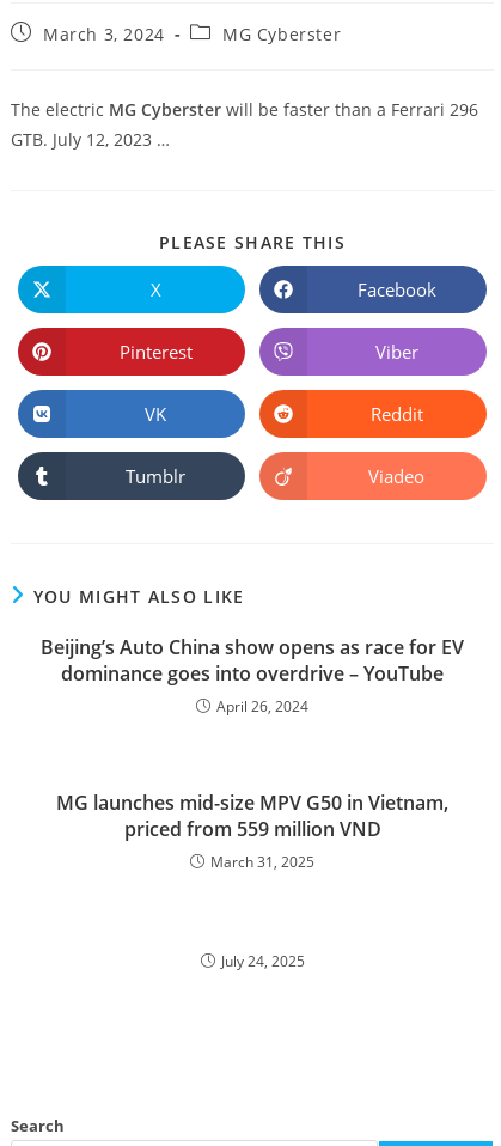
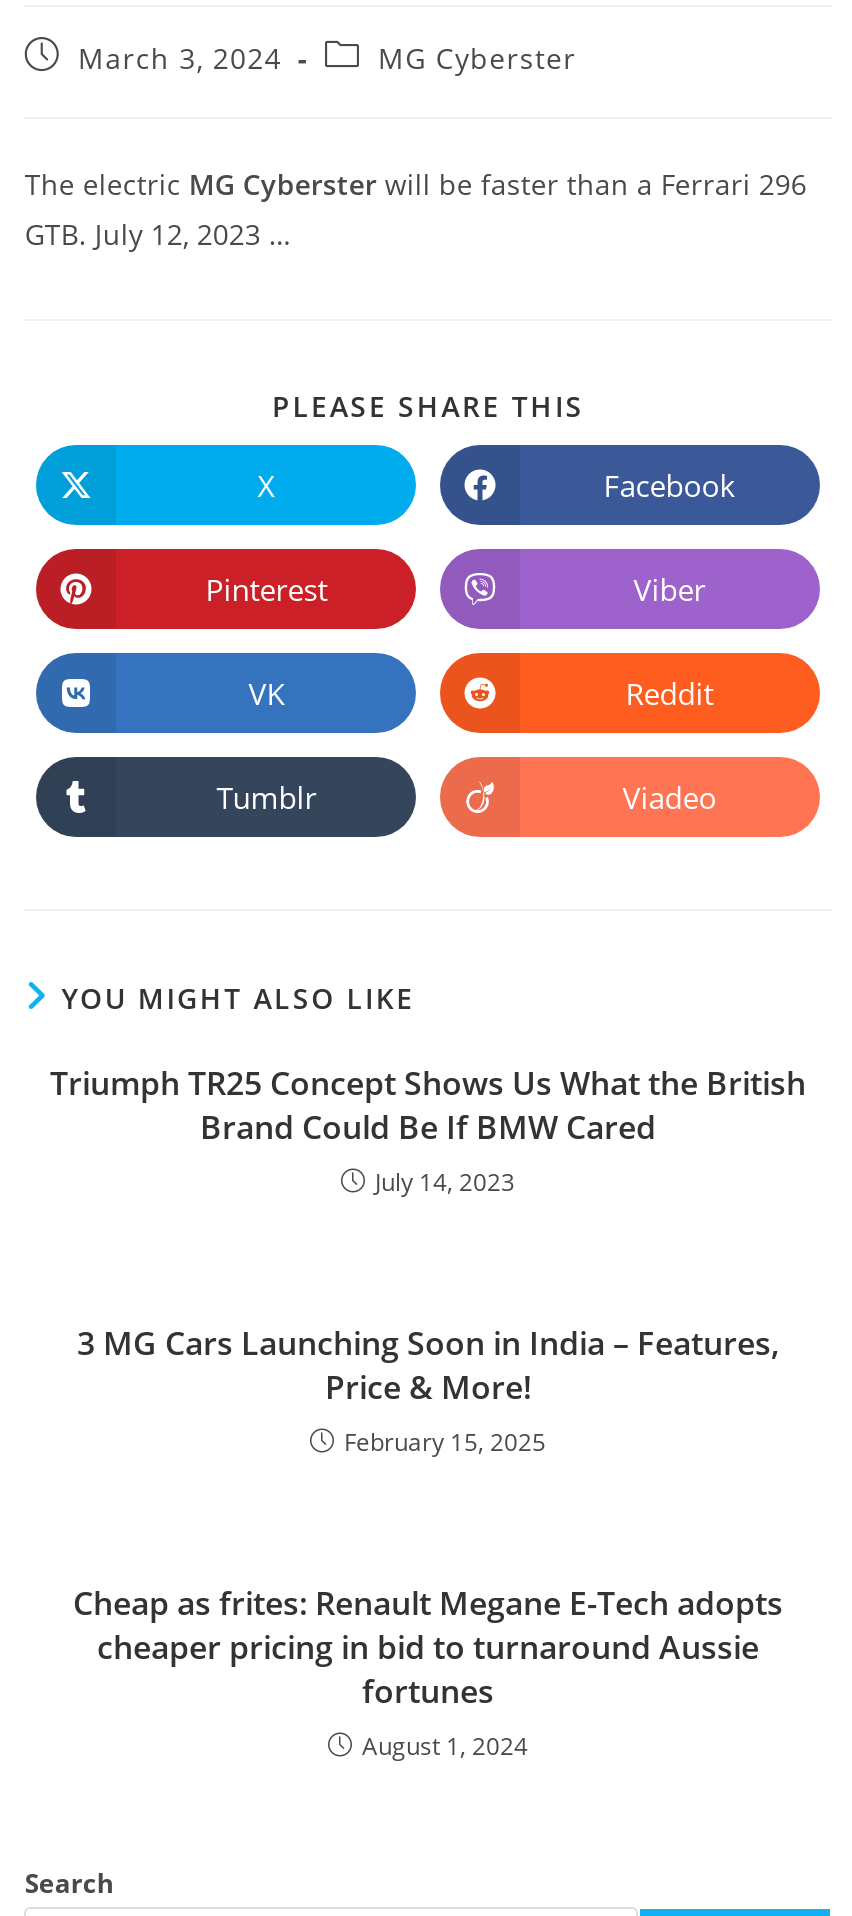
[41,634,464,717] Beijing’s Auto China show opens as race for EV | dominance goes into overdrive – YouTube | April 26, 2024 -> [50,1061,806,1199] Triumph TR25 Concept Shows Us What the British | Brand Could Be If BMW Cared | July 14, 2023
[56,790,448,872] MG launches mid-size MPV G50 in Vietnam, | priced from 559 million VND | March 31, 2025 -> [77,1321,779,1459] 3 MG Cars Launching Soon in India – Features, | Price & More! | February 15, 2025
[221,951,304,971] July 24, 2025 -> [73,1581,783,1763] Cheap as frites: Renault Megane E-Tech adopts | cheaper pricing in bid to turnaround Aussie | fortunes | August 1, 2024

